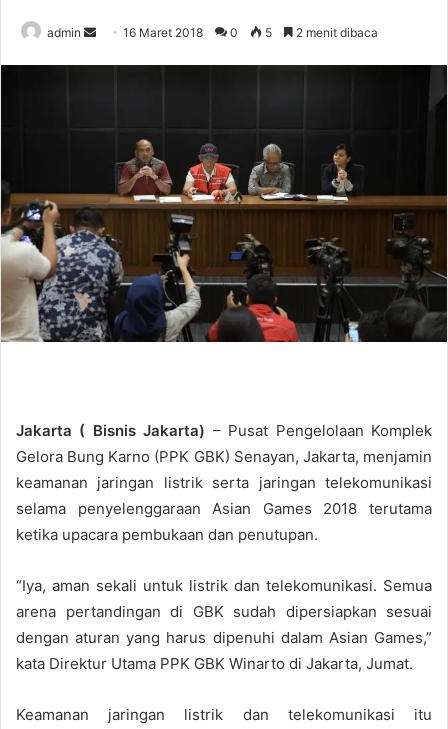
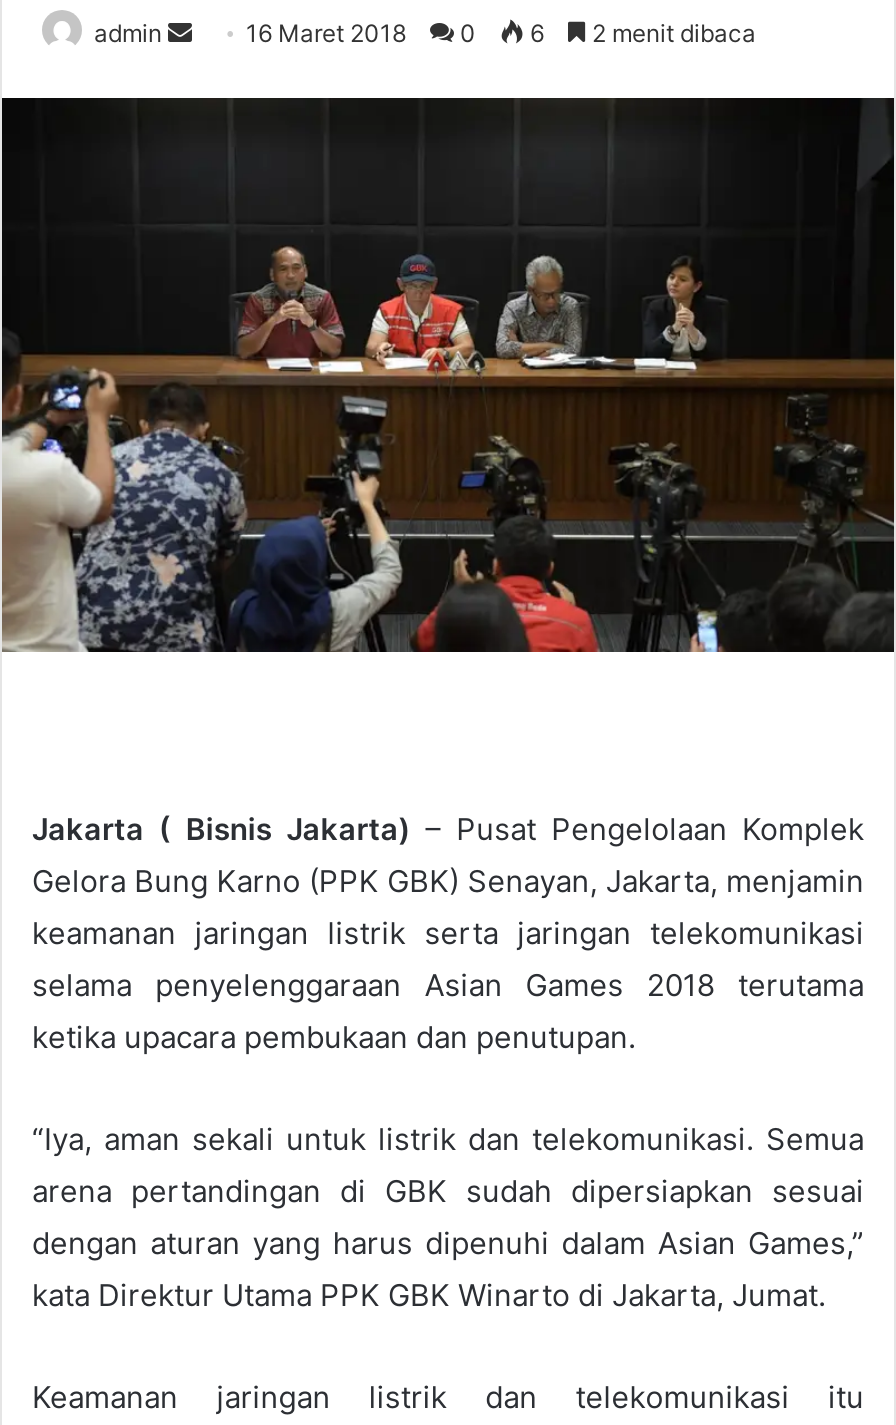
[262,25,272,40] 5 -> [524,18,544,48] 6

